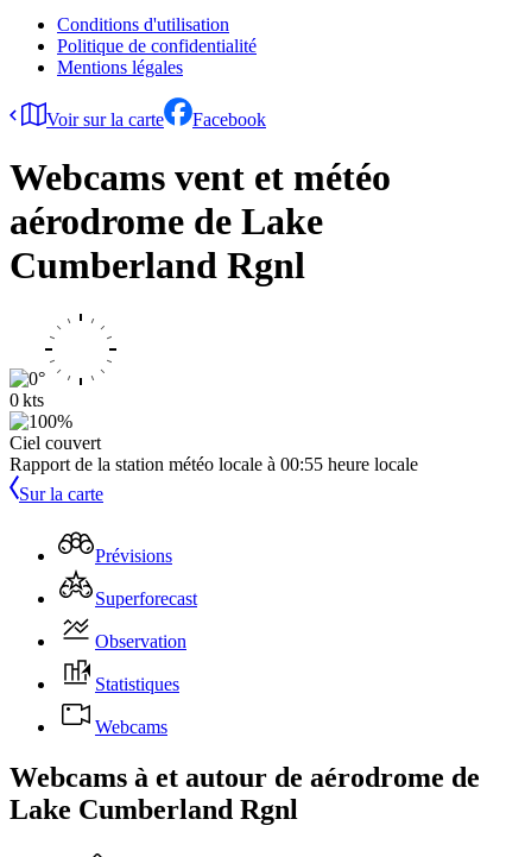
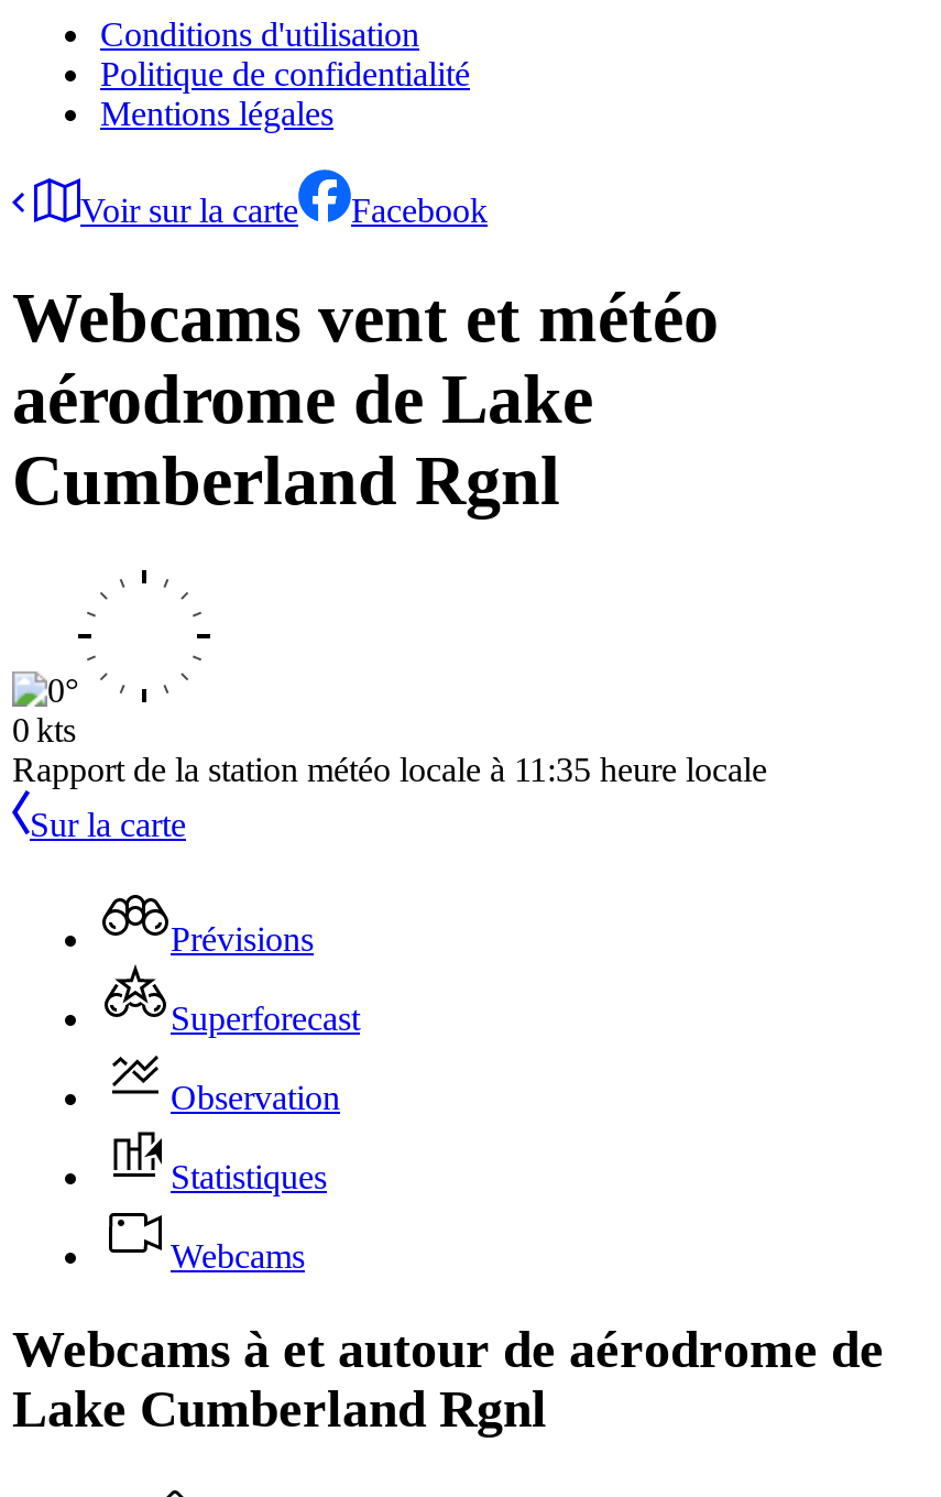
[10,433,418,474] Ciel couvert | Rapport de la station météo locale à 00:55 heure locale -> [12,750,767,788] Rapport de la station météo locale à 11:35 heure locale

